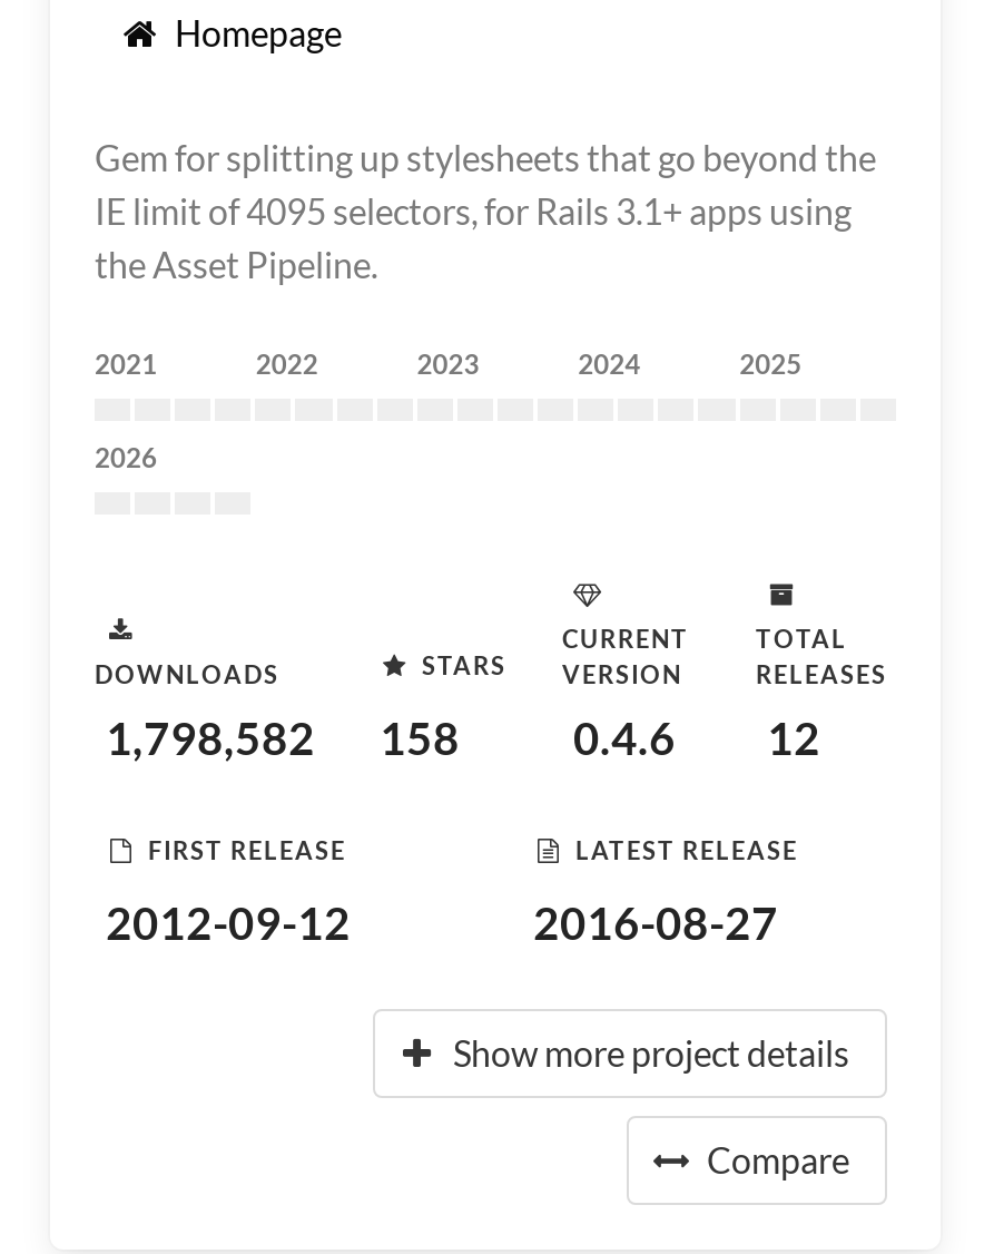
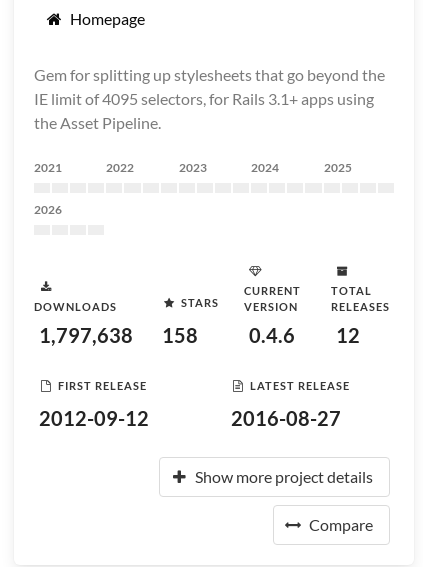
[106,711,460,764] 1,798,582 158 -> [39,323,198,347] 1,797,638 158

